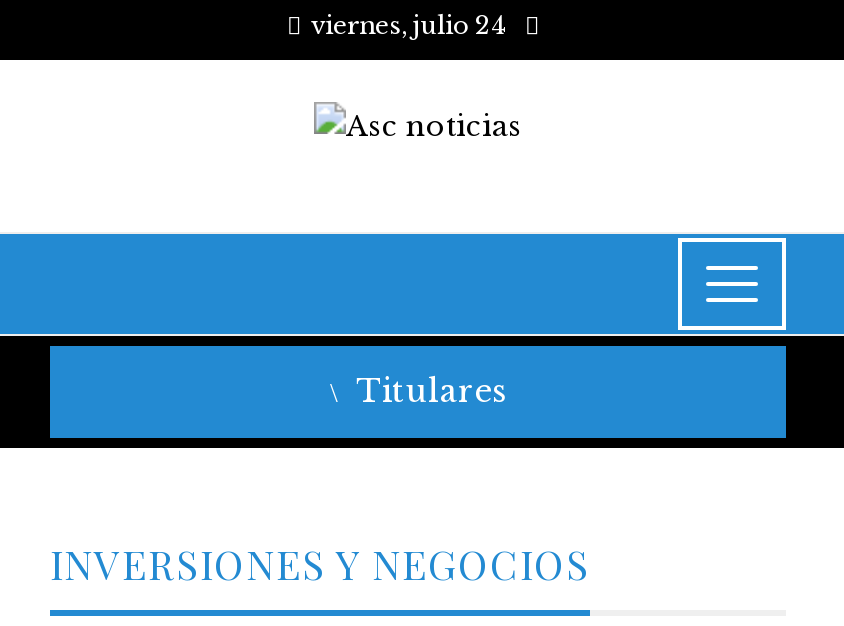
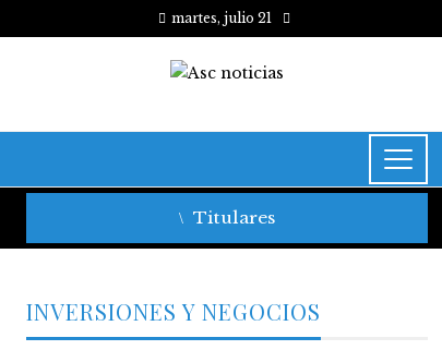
[311,10,505,40] viernes, julio 24 -> [171,10,272,26] martes, julio 21

